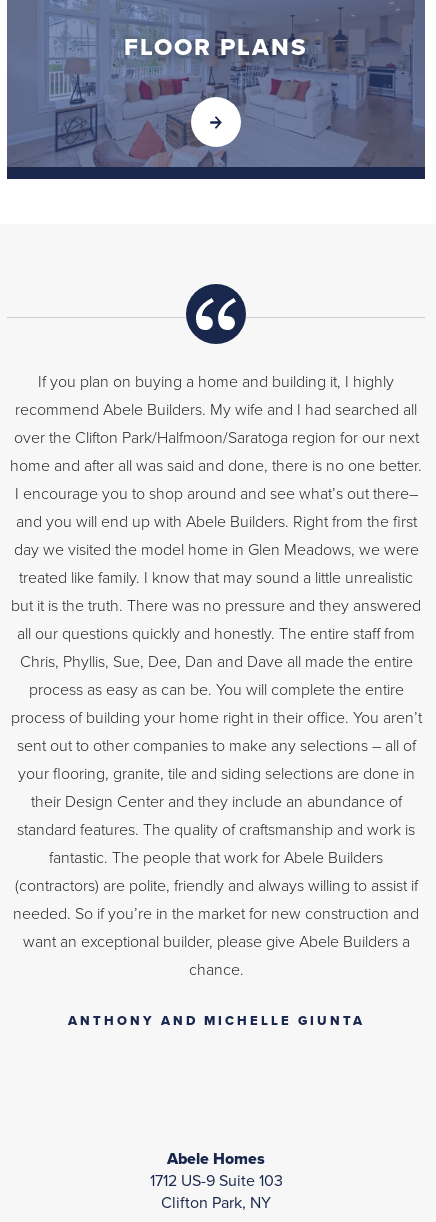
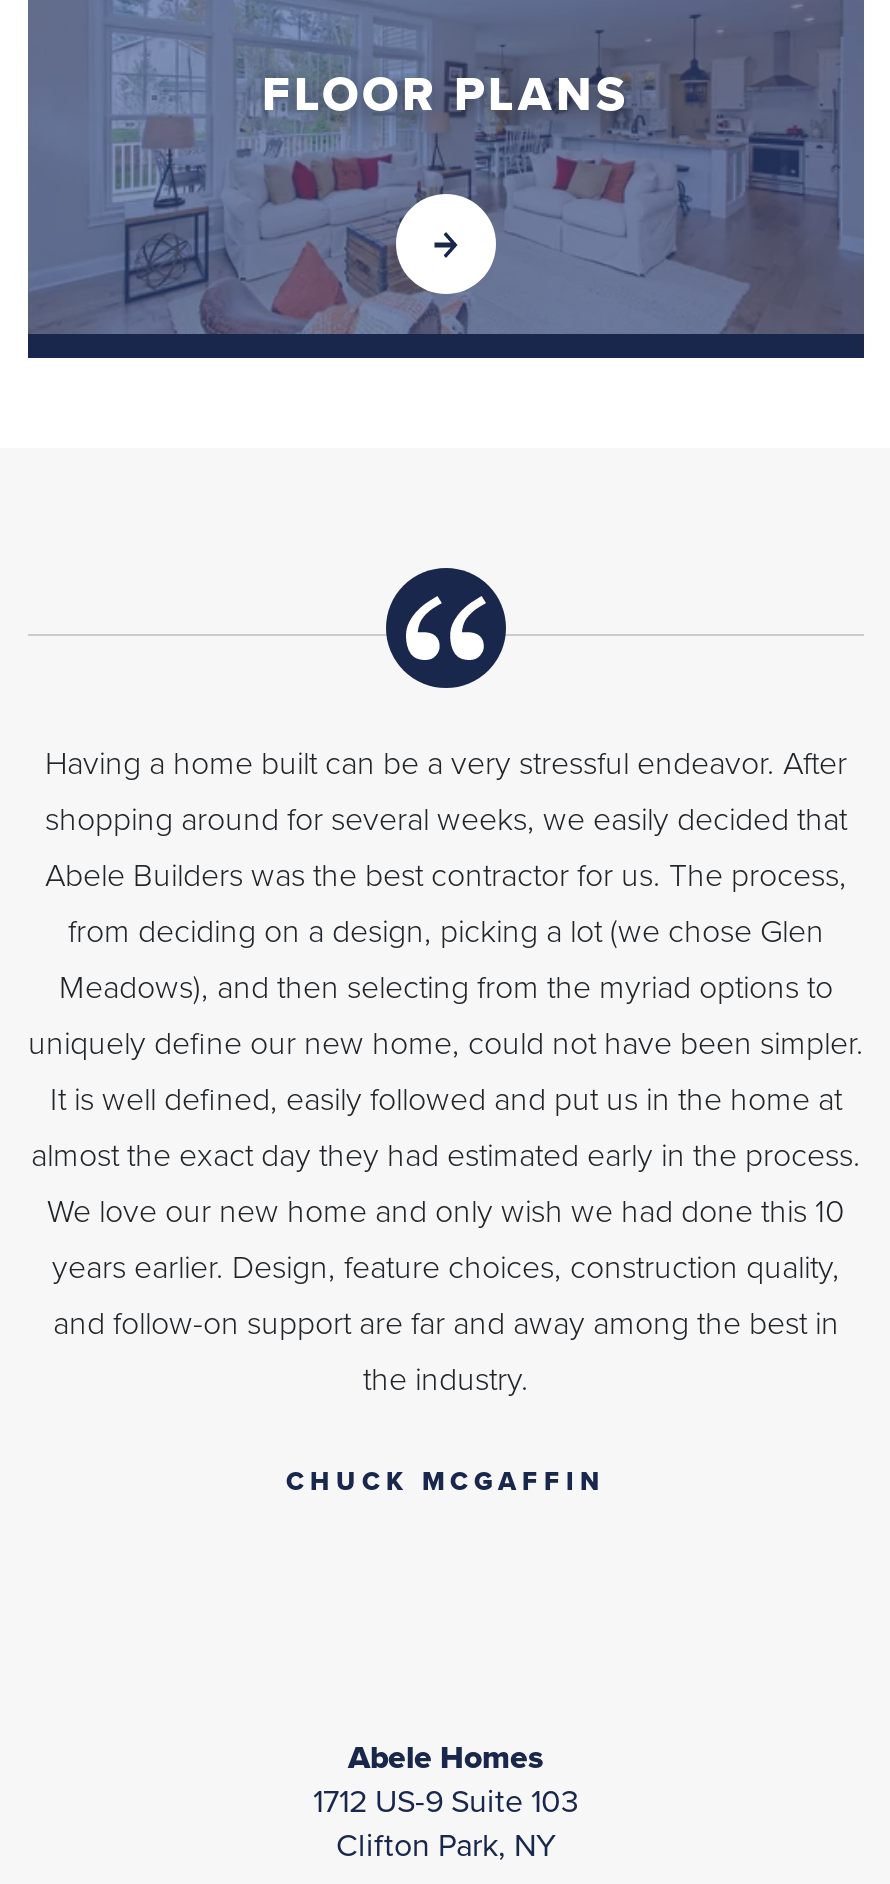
[10,372,422,980] If you plan on buying a home and building it, I highly | recommend Abele Builders. My wife and I had searched all | over the Clifton Park/Halfmoon/Saratoga region for our next | home and after all was said and done, there is no one better. | I encourage you to shop around and see what’s out there– | and you will end up with Abele Builders. Right from the first | day we visited the model home in Glen Meadows, we were | treated like family. I know that may sound a little unrealistic | but it is the truth. There was no pressure and they answered | all our questions quickly and honestly. The entire staff from | Chris, Phyllis, Sue, Dee, Dan and Dave all made the entire | process as easy as can be. You will complete the entire | process of building your home right in their office. You aren’t | sent out to other companies to make any selections – all of | your flooring, granite, tile and siding selections are done in | their Design Center and they include an abundance of | standard features. The quality of craftsmanship and work is | fantastic. The people that work for Abele Builders | (contractors) are polite, friendly and always willing to assist if | needed. So if you’re in the market for new construction and | want an exceptional builder, please give Abele Builders a | chance. -> [28,744,864,1400] Having a home built can be a very stressful endeavor. After | shopping around for several weeks, we easily decided that | Abele Builders was the best contractor for us. The process, | from deciding on a design, picking a lot (we chose Glen | Meadows), and then selecting from the myriad options to | uniquely define our new home, could not have been simpler. | It is well defined, easily followed and put us in the home at | almost the exact day they had estimated early in the process. | We love our new home and only wish we had done this 10 | years earlier. Design, feature choices, construction quality, | and follow-on support are far and away among the best in | the industry.
[67,1013,364,1029] ANTHONY AND MICHELLE GIUNTA -> [286,1466,606,1498] CHUCK MCGAFFIN

